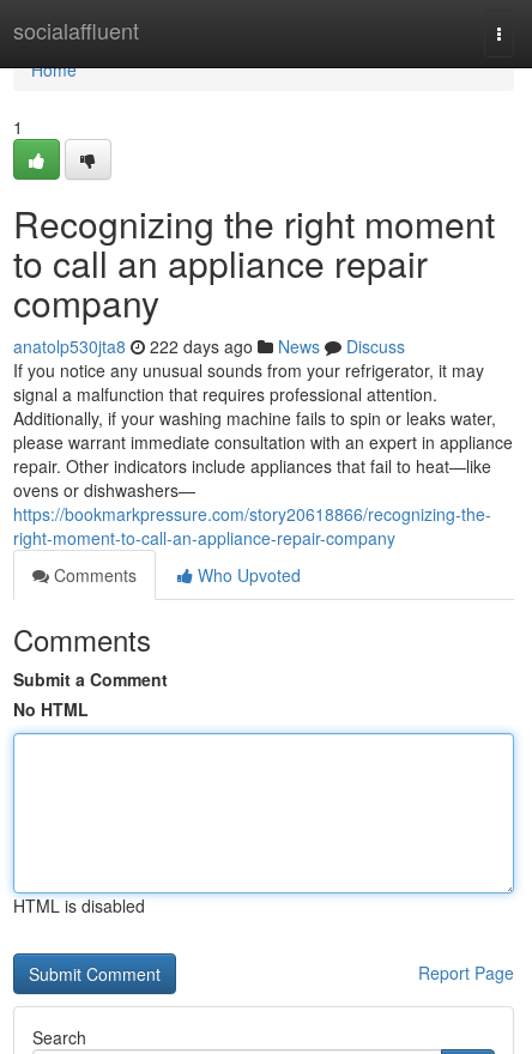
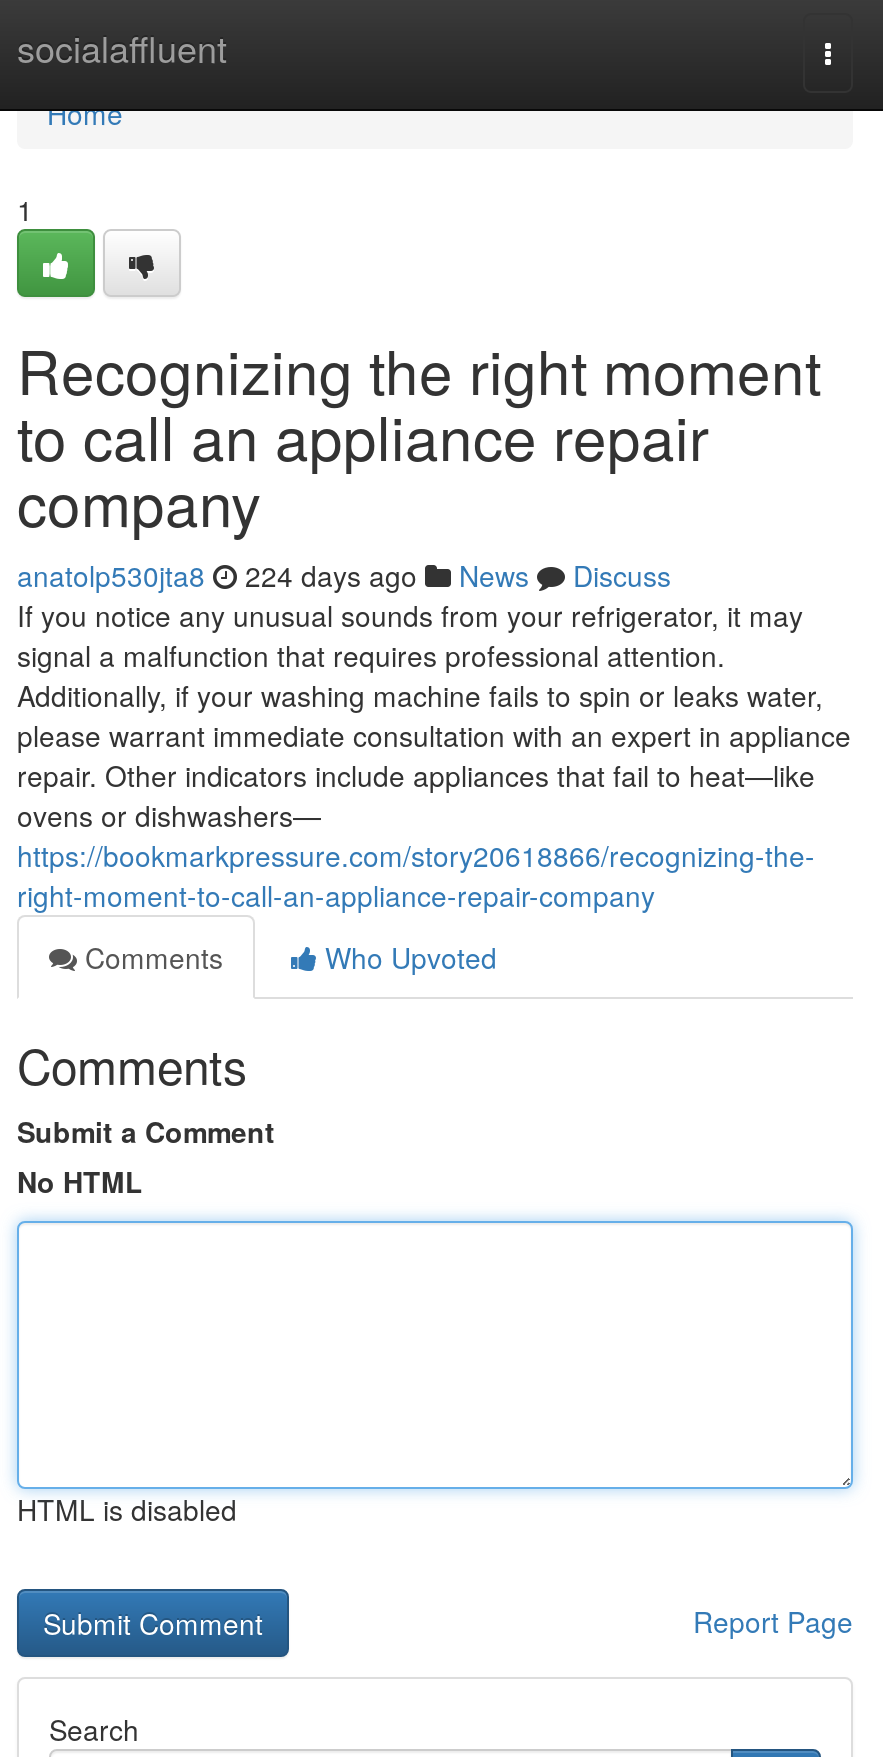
[13,334,405,358] anatolp530jta8 222 days ago News Discuss -> [17,555,671,595] anatolp530jta8 224 days ago News Discuss

